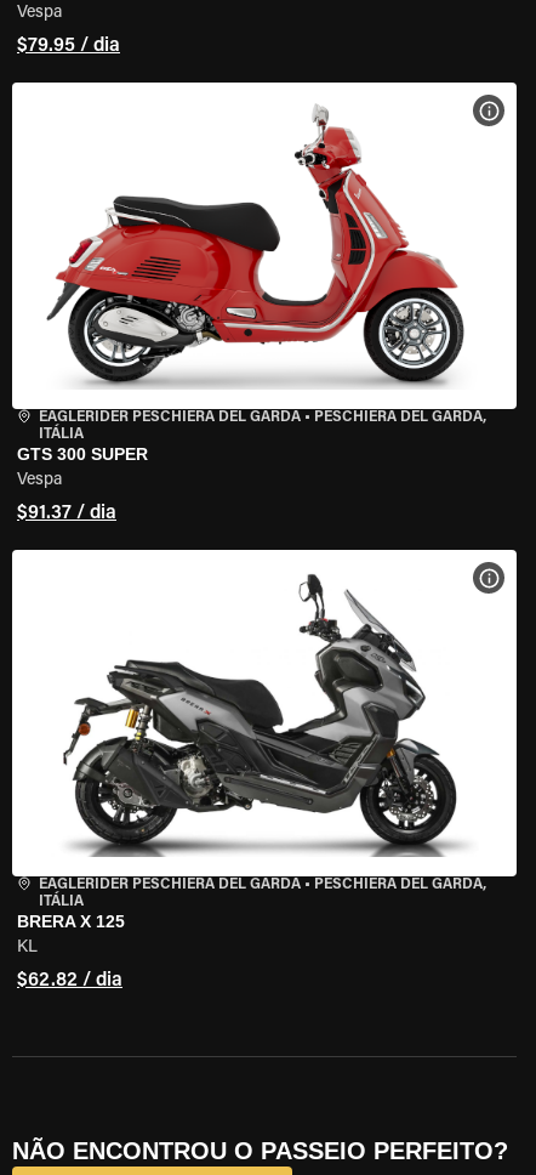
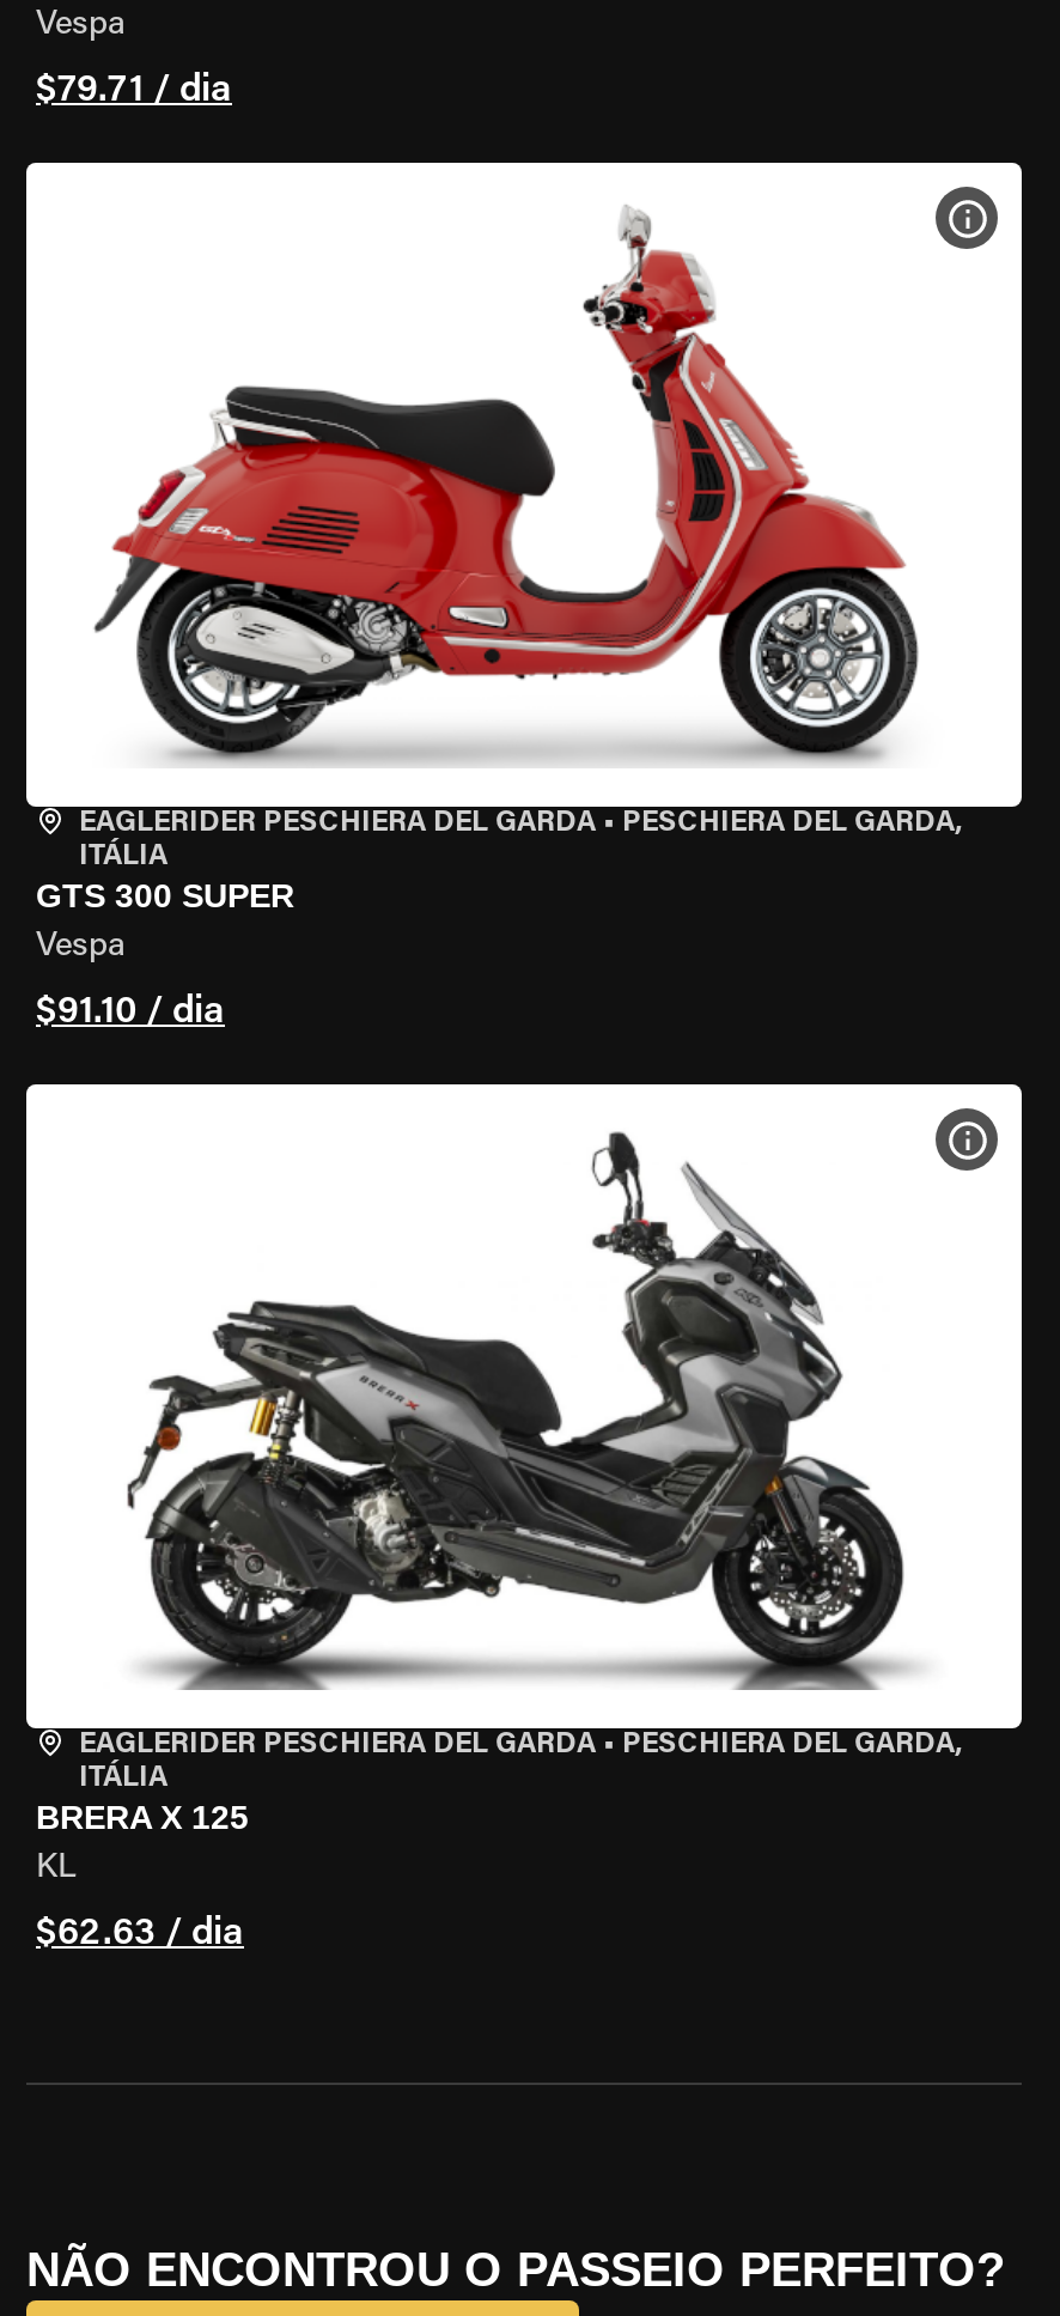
[17,36,120,56] $79.95 / dia -> [36,72,232,110] $79.71 / dia
[17,504,116,523] $91.37 / dia -> [36,993,225,1032] $91.10 / dia
[17,971,122,990] $62.82 / dia -> [36,1915,244,1953] $62.63 / dia

